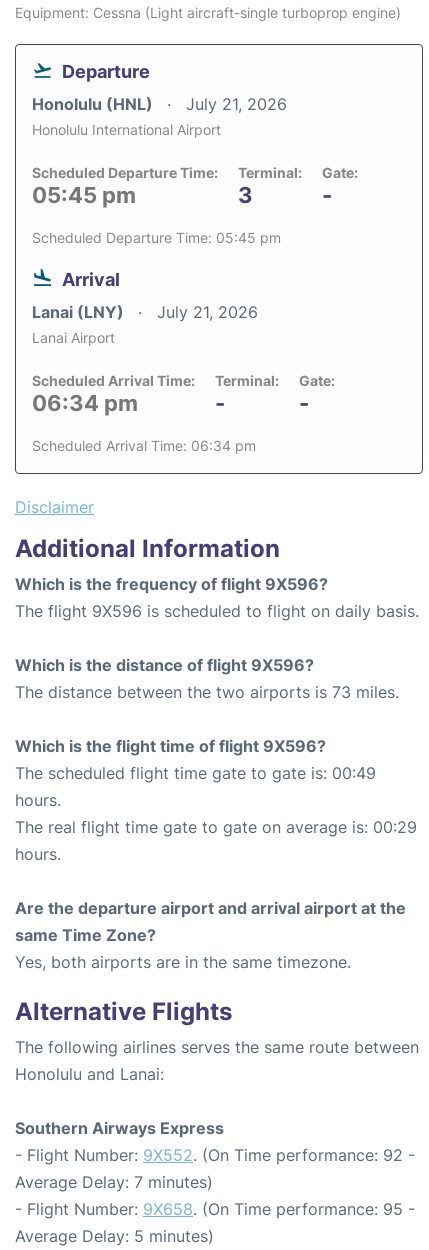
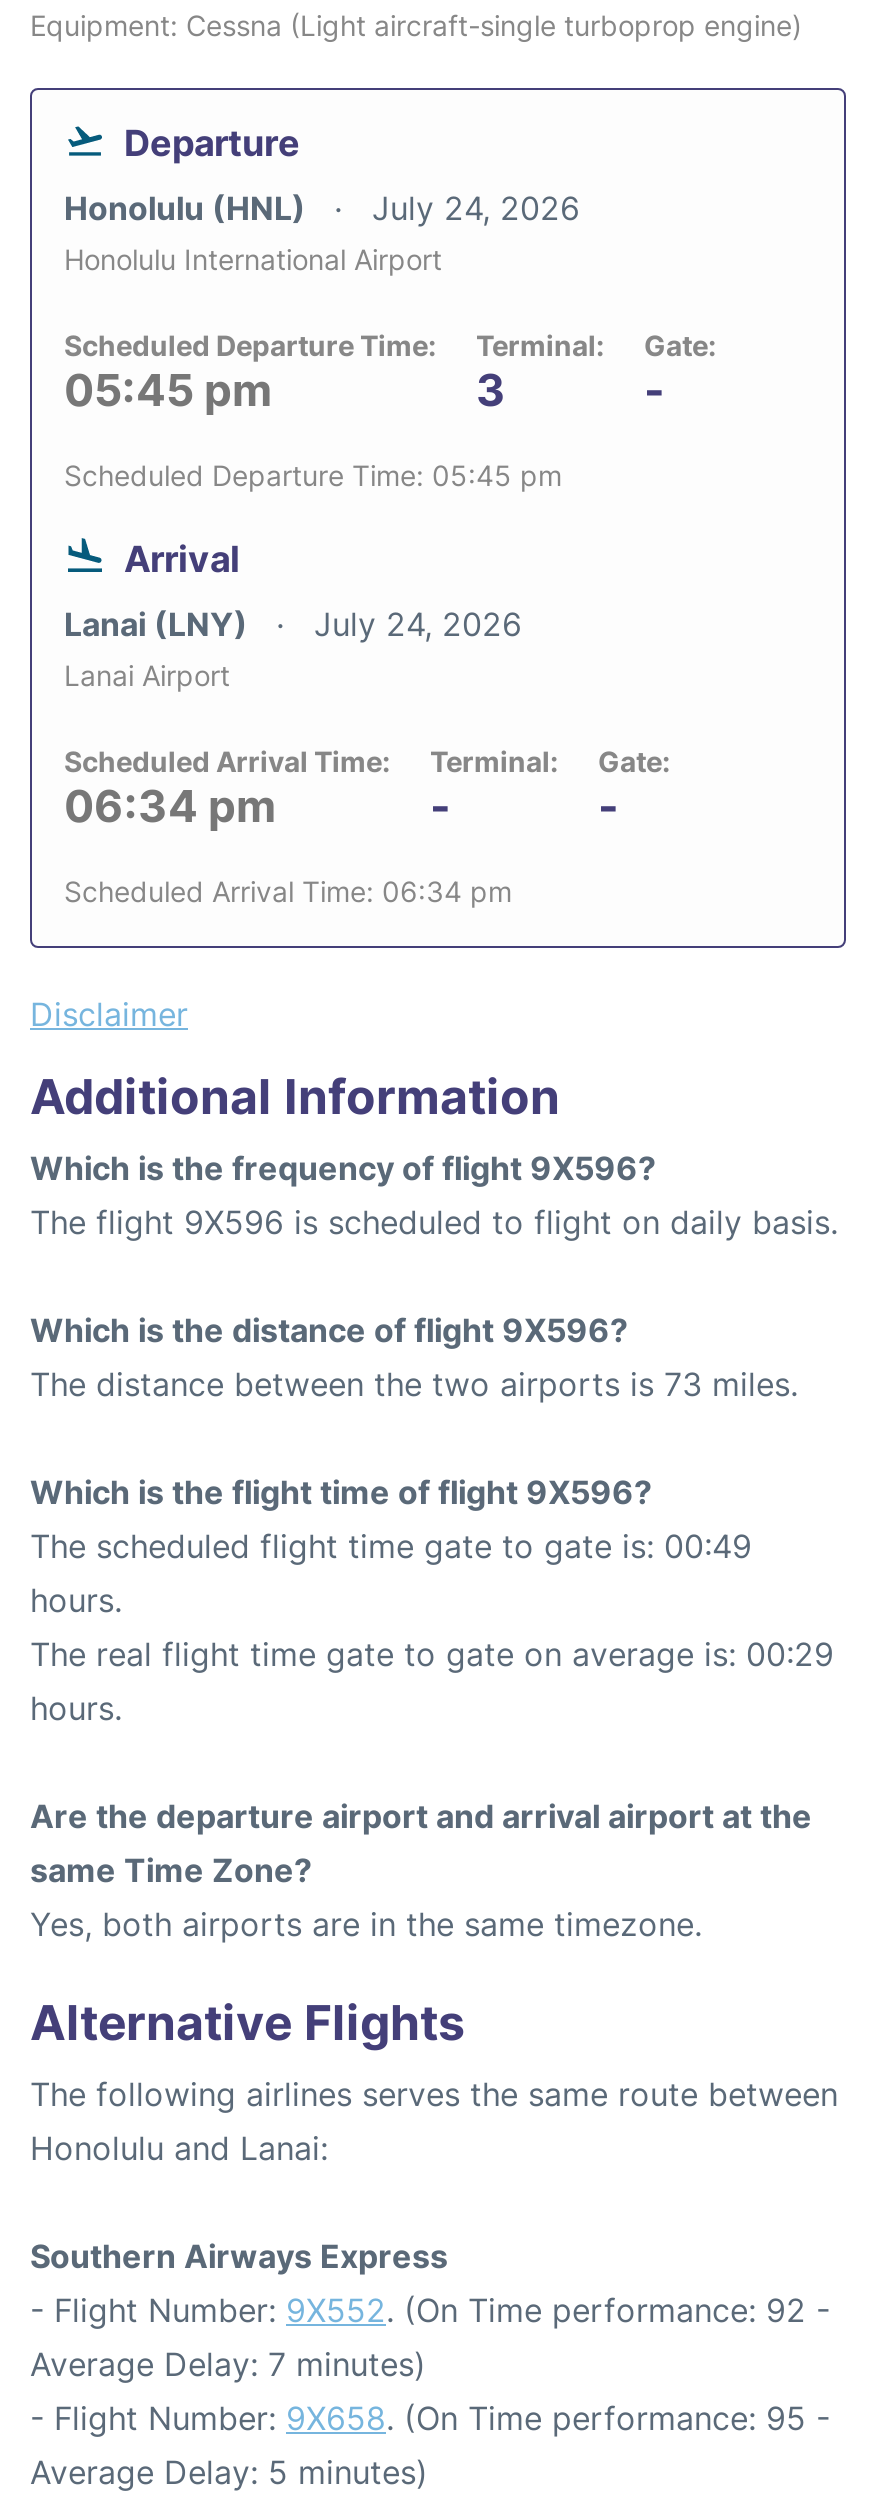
[32,94,287,114] Honolulu (HNL) July 21, 2026 -> [64,188,580,228] Honolulu (HNL) July 24, 2026
[32,302,258,322] Lanai (LNY) July 21, 2026 -> [64,604,522,644] Lanai (LNY) July 24, 2026

